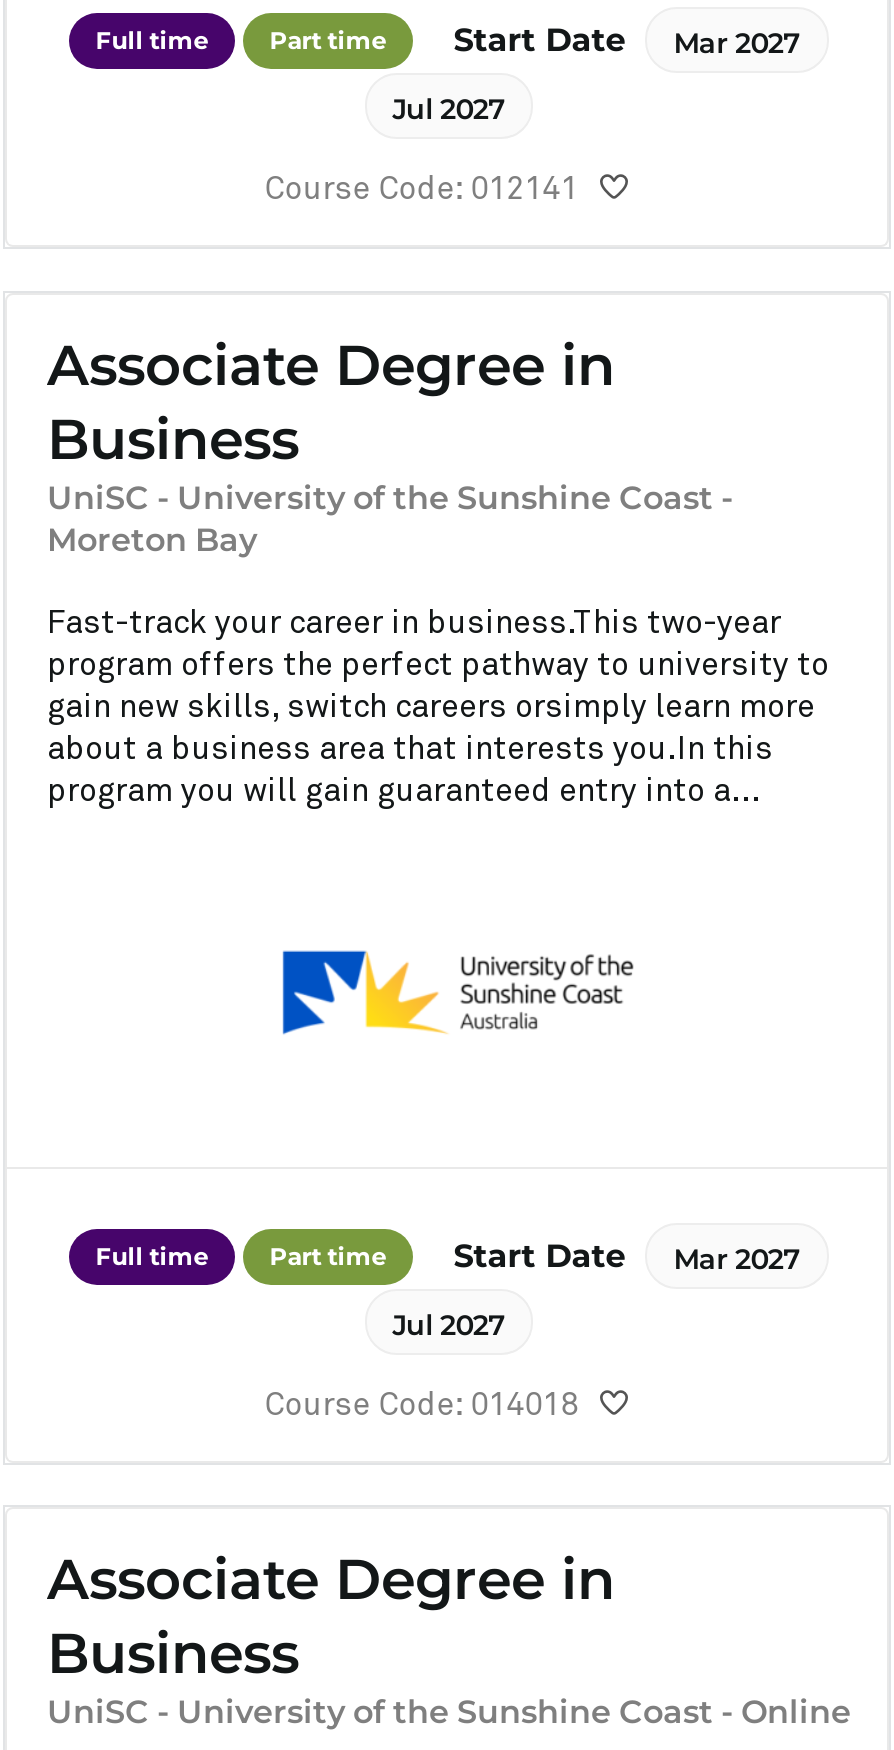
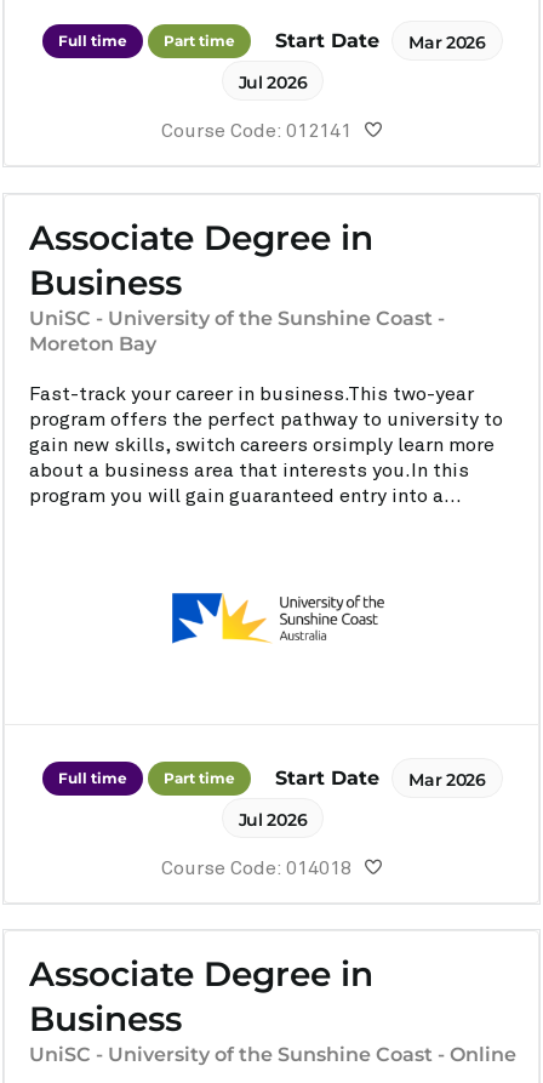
[453,22,801,62] Start Date Mar 2027 -> [275,30,486,54] Start Date Mar 2026
[392,92,506,128] Jul 2027 -> [238,72,307,94] Jul 2026
[453,1237,801,1277] Start Date Mar 2027 -> [275,767,486,791] Start Date Mar 2026
[392,1307,506,1343] Jul 2027 -> [238,809,307,831] Jul 2026

